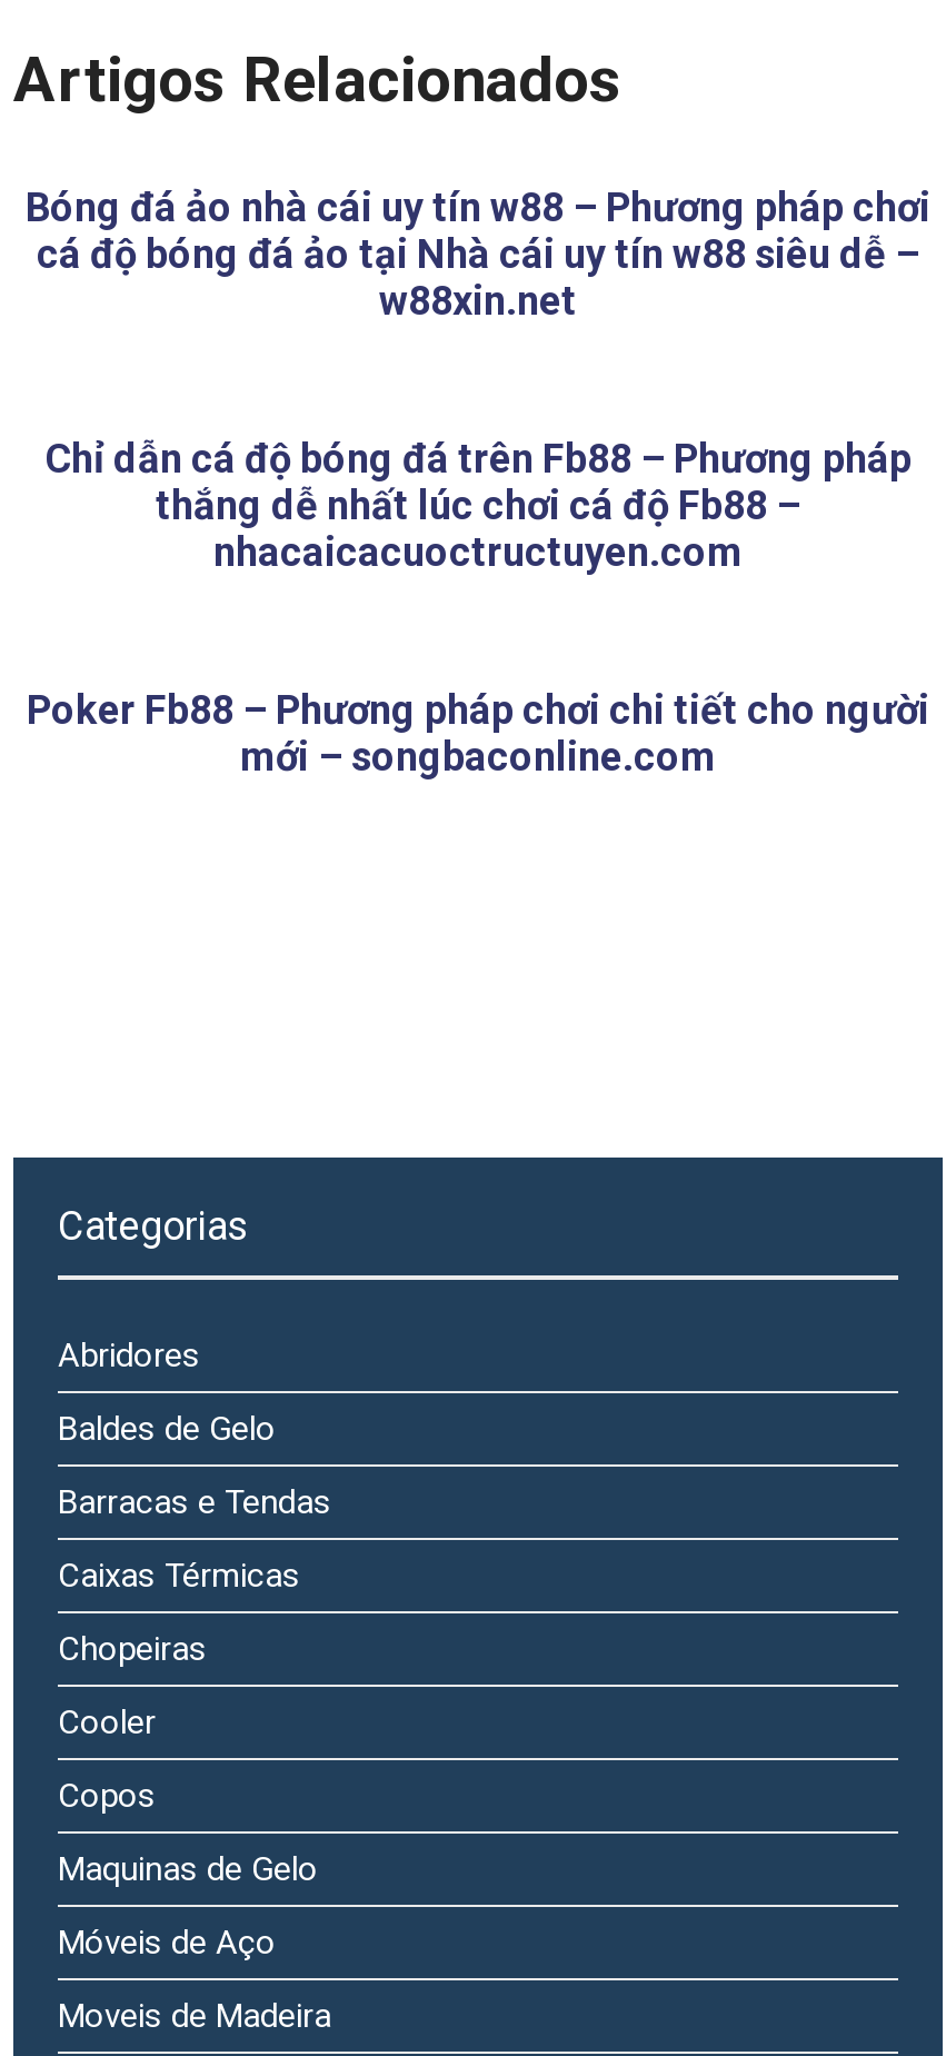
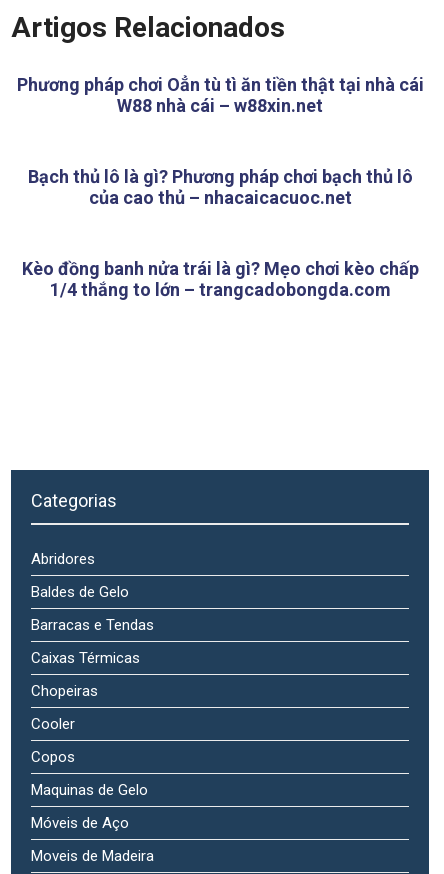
[26,184,930,324] Bóng đá ảo nhà cái uy tín w88 – Phương pháp chơi | cá độ bóng đá ảo tại Nhà cái uy tín w88 siêu dễ – | w88xin.net -> [16,74,423,116] Phương pháp chơi Oẳn tù tì ăn tiền thật tại nhà cái | W88 nhà cái – w88xin.net
[44,436,912,576] Chỉ dẫn cá độ bóng đá trên Fb88 – Phương pháp | thắng dễ nhất lúc chơi cá độ Fb88 – | nhacaicacuoctructuyen.com -> [27,166,412,208] Bạch thủ lô là gì? Phương pháp chơi bạch thủ lô | của cao thủ – nhacaicacuoc.net
[27,687,929,780] Poker Fb88 – Phương pháp chơi chi tiết cho người | mới – songbaconline.com -> [21,258,418,300] Kèo đồng banh nửa trái là gì? Mẹo chơi kèo chấp | 1/4 thắng to lớn – trangcadobongda.com

